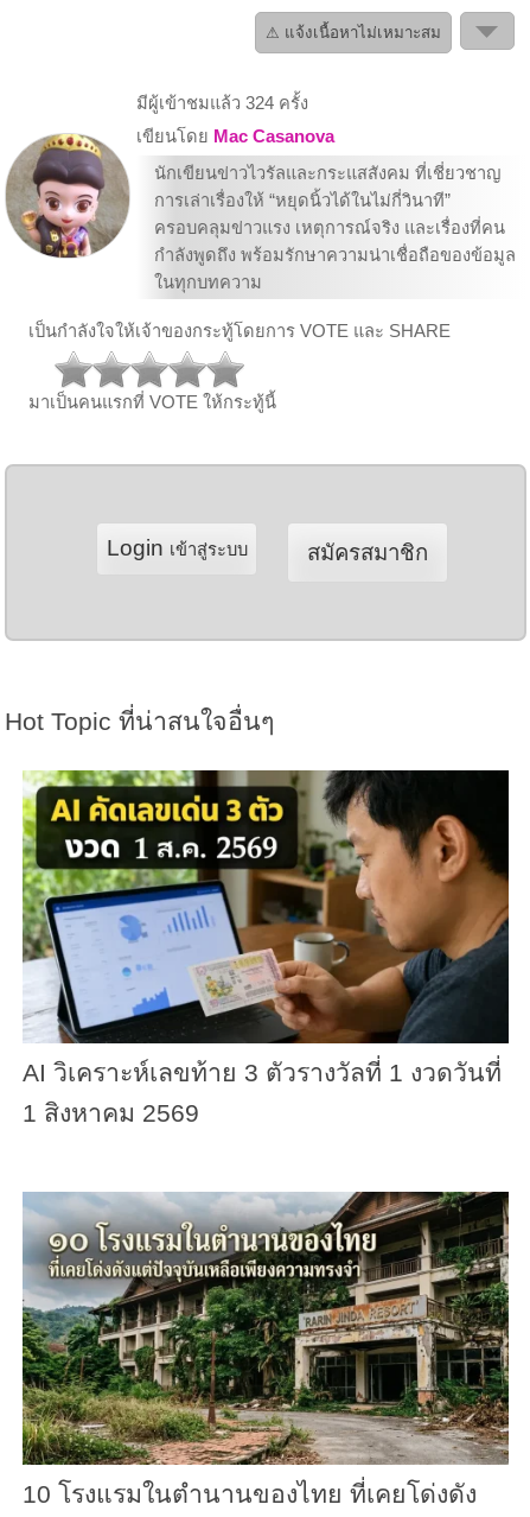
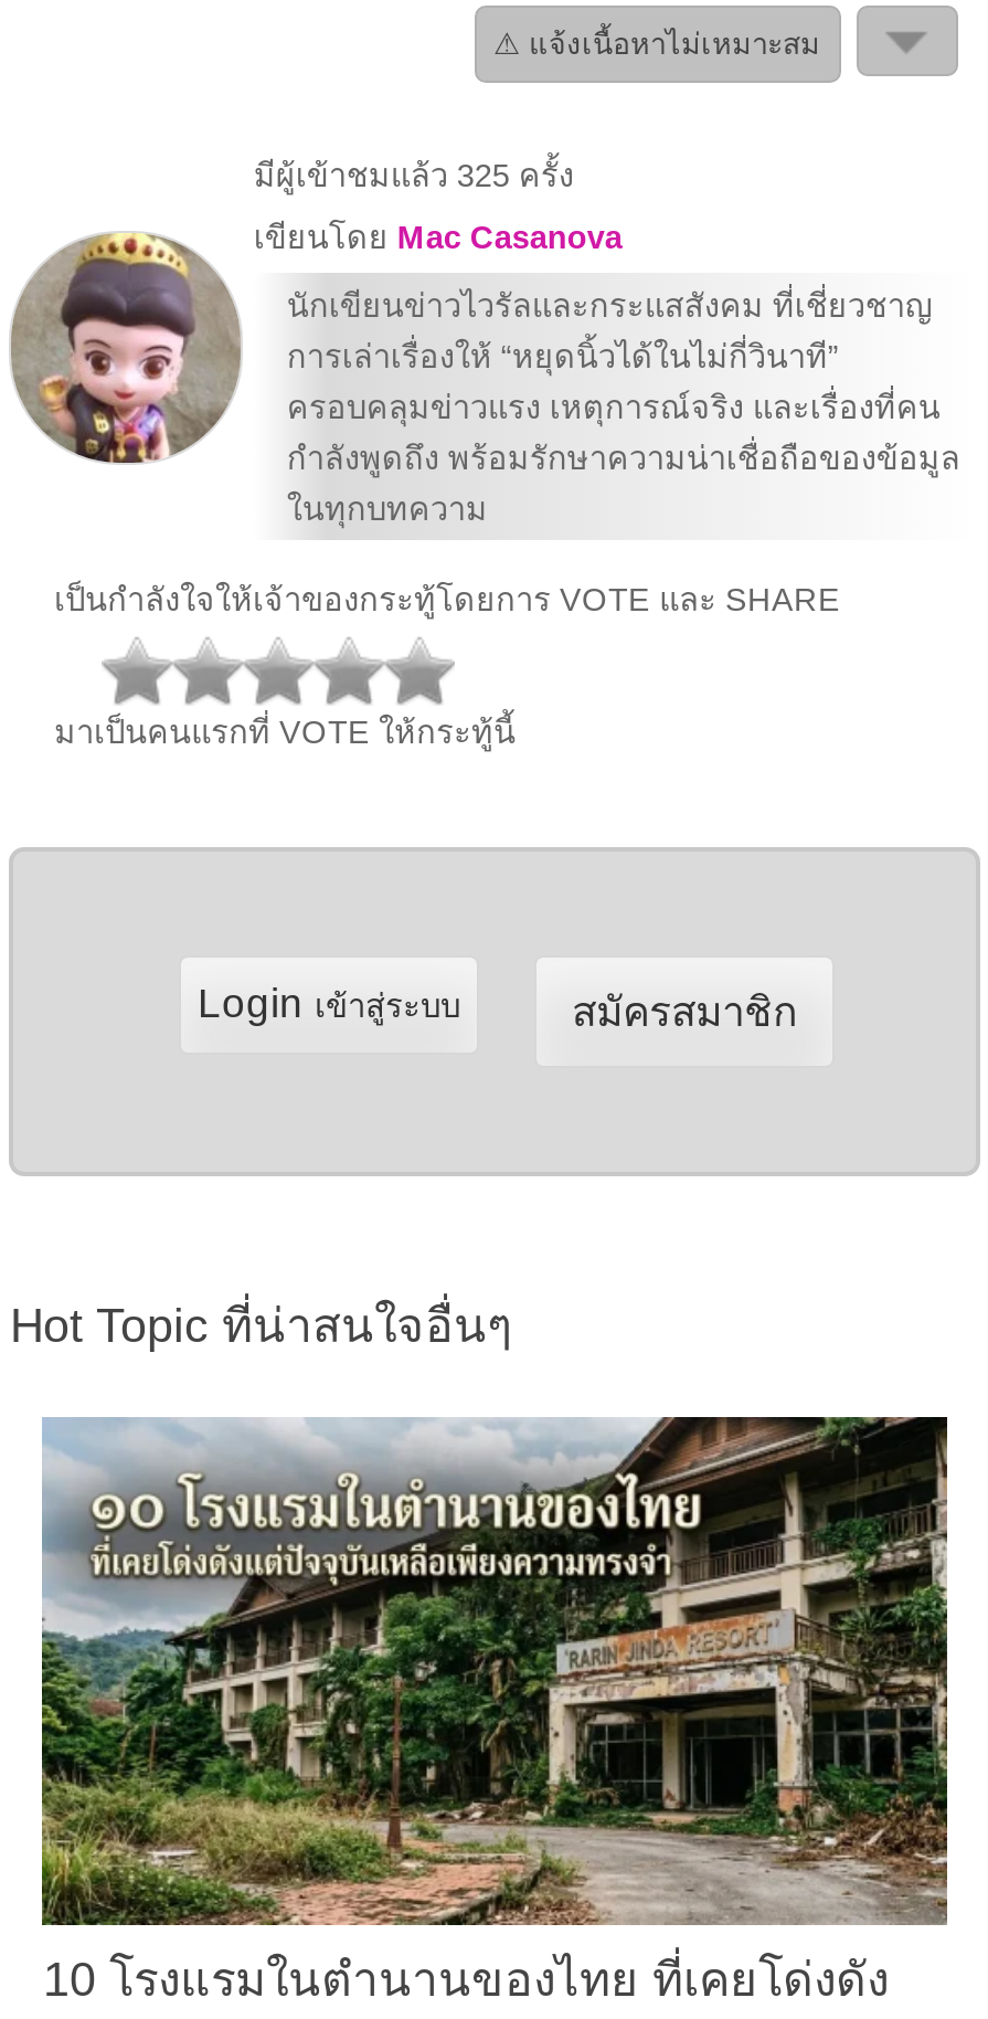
[136,94,308,113] มีผู้เข้าชมแล้ว 324 ครั้ง -> [253,159,574,194] มีผู้เข้าชมแล้ว 325 ครั้ง
[21,769,510,1128] [image] | AI วิเคราะห์เลขท้าย 3 ตัวรางวัลที่ 1 งวดวันที่ | 1 สิงหาคม 2569 -> none

